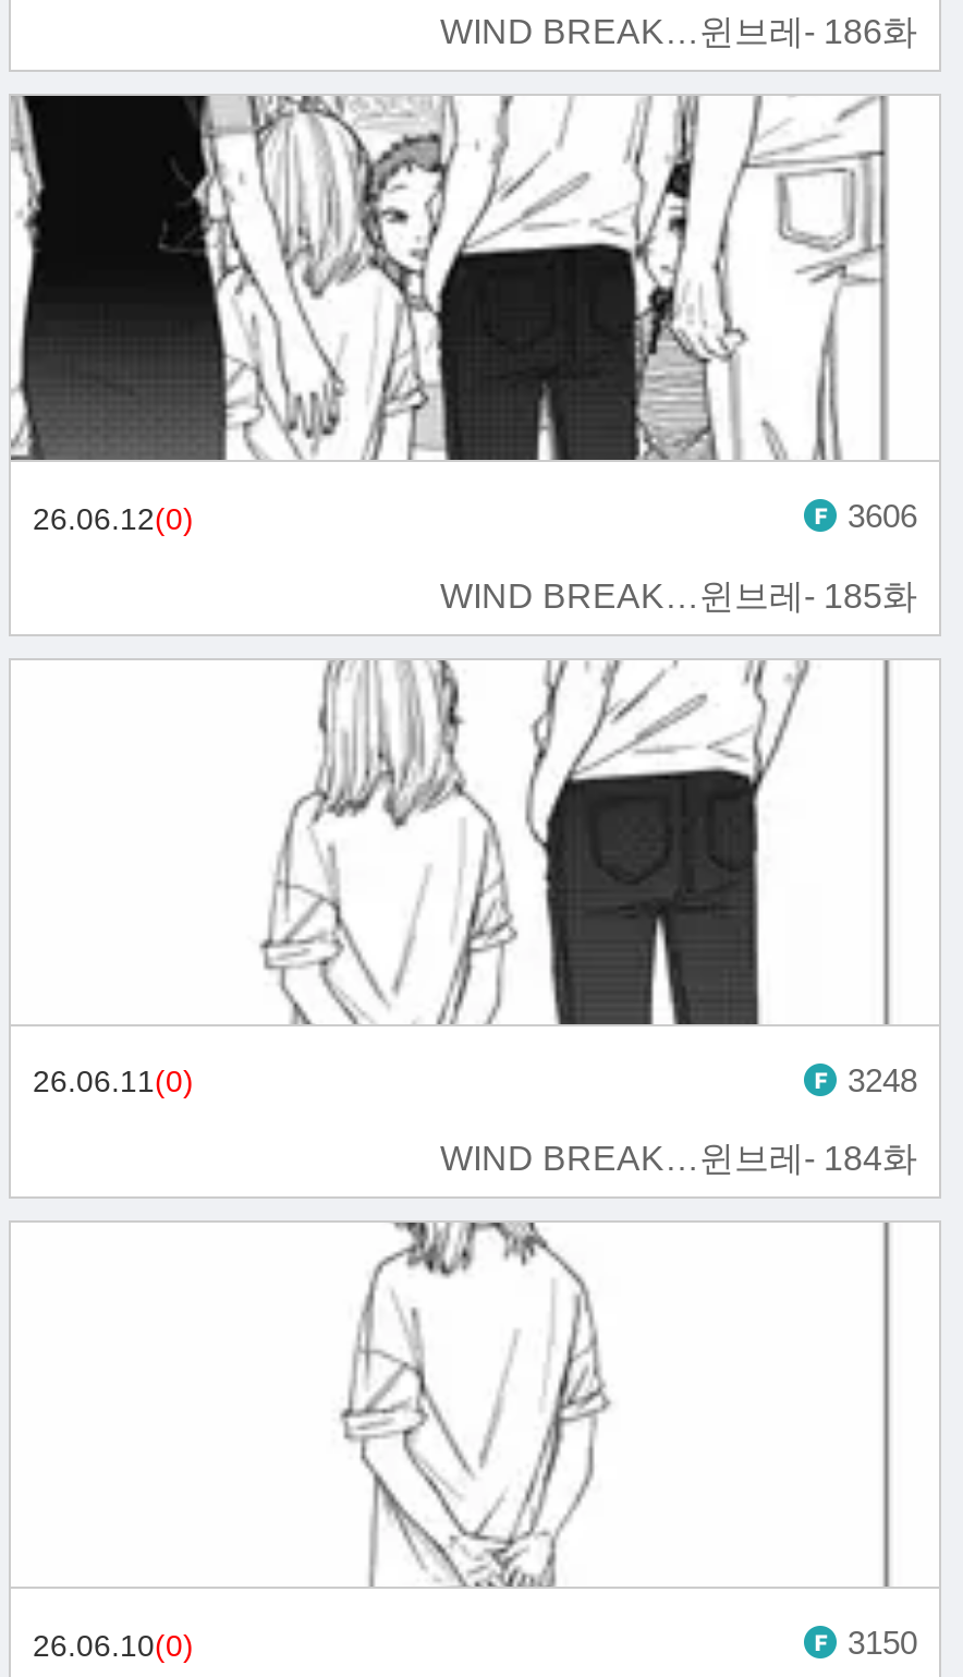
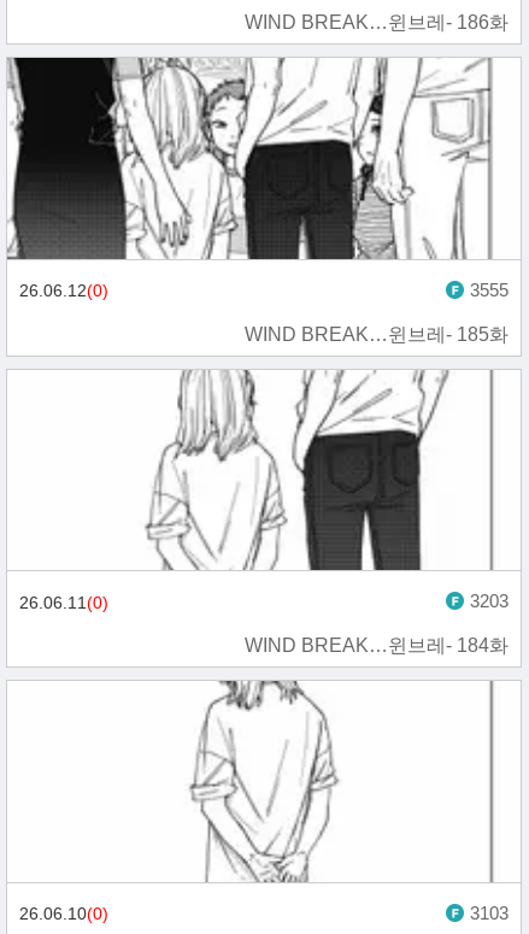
[848,496,917,534] 3606 -> [470,279,509,300] 3555
[848,1060,917,1097] 3248 -> [470,591,509,611] 3203
[848,1623,917,1660] 3150 -> [470,902,509,923] 3103

